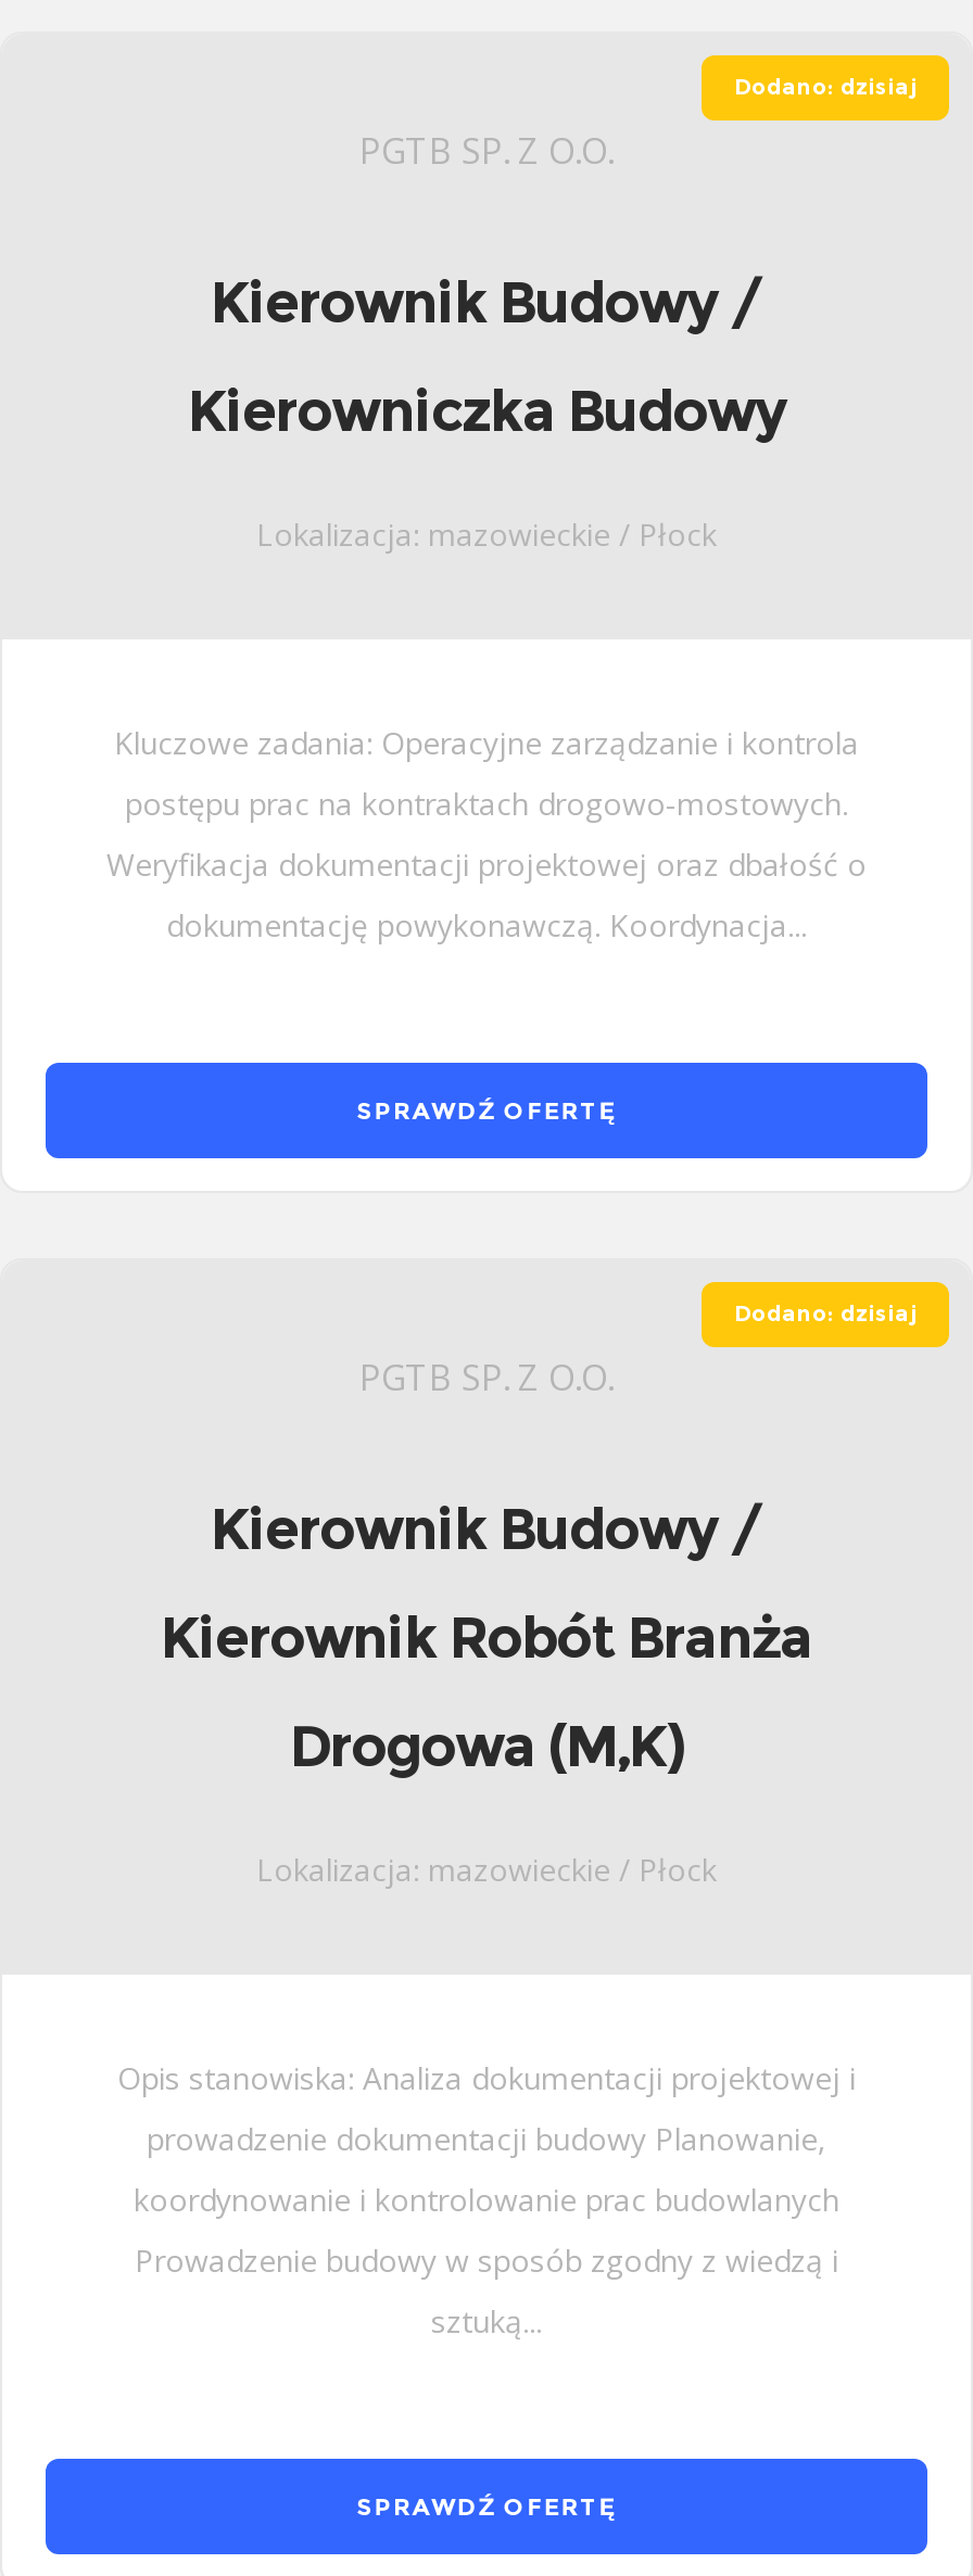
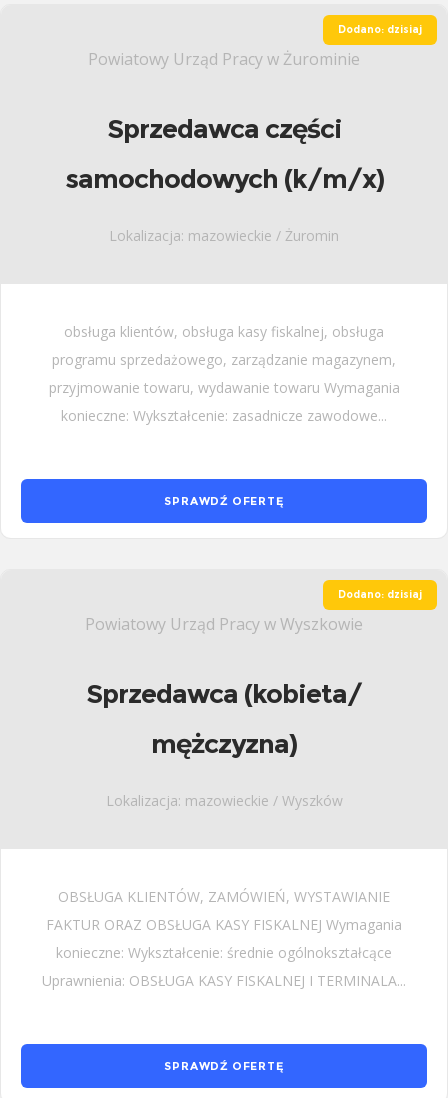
[359,127,614,175] PGTB SP. Z O.O. -> [88,48,360,70] Powiatowy Urząd Pracy w Żurominie
[211,268,762,338] Kierownik Budowy / -> [106,113,341,145] Sprzedawca części
[188,377,785,446] Kierowniczka Budowy -> [64,163,383,195] samochodowych (k/m/x)
[256,513,717,555] Lokalizacja: mazowieckie / Płock -> [109,226,339,245] Lokalizacja: mazowieckie / Żuromin
[114,722,859,763] Kluczowe zadania: Operacyjne zarządzanie i kontrola -> [64,322,384,341] obsługa klientów, obsługa kasy fiskalnej, obsługa
[125,783,848,824] postępu prac na kontraktach drogowo-mostowych. -> [52,350,396,369] programu sprzedażowego, zarządzanie magazynem,
[106,843,867,885] Weryfikacja dokumentacji projektowej oraz dbałość o -> [48,378,399,397] przyjmowanie towaru, wydawanie towaru Wymagania
[166,904,807,946] dokumentację powykonawczą. Koordynacja... -> [61,406,387,425] konieczne: Wykształcenie: zasadnicze zawodowe...
[161,1354,812,1890] PGTB SP. Z O.O. | Kierownik Budowy / | Kierownik Robót Branża | Drogowa (M,K) | Lokalizacja: mazowieckie / Płock -> [85,613,363,810] Powiatowy Urząd Pracy w Wyszkowie | Sprzedawca (kobieta/ | mężczyzna) | Lokalizacja: mazowieckie / Wyszków
[117,2057,856,2342] Opis stanowiska: Analiza dokumentacji projektowej i | prowadzenie dokumentacji budowy Planowanie, | koordynowanie i kontrolowanie prac budowlanych | Prowadzenie budowy w sposób zgodny z wiedzą i | sztuką... -> [42,887,406,990] OBSŁUGA KLIENTÓW, ZAMÓWIEŃ, WYSTAWIANIE | FAKTUR ORAZ OBSŁUGA KASY FISKALNEJ Wymagania | konieczne: Wykształcenie: średnie ogólnokształcące | Uprawnienia: OBSŁUGA KASY FISKALNEJ I TERMINALA...

